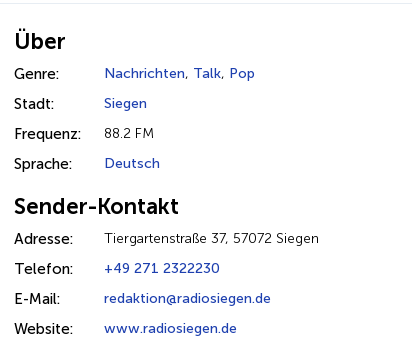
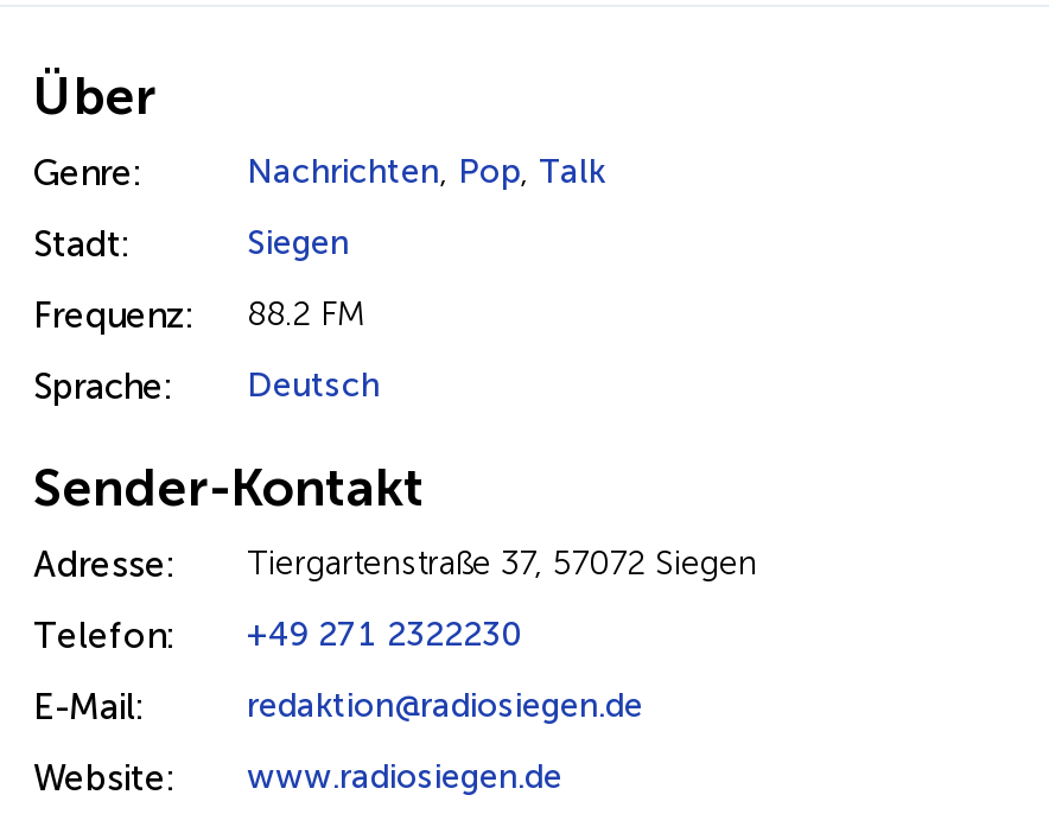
[104,65,255,82] Nachrichten, Talk, Pop -> [247,152,605,192] Nachrichten, Pop, Talk

